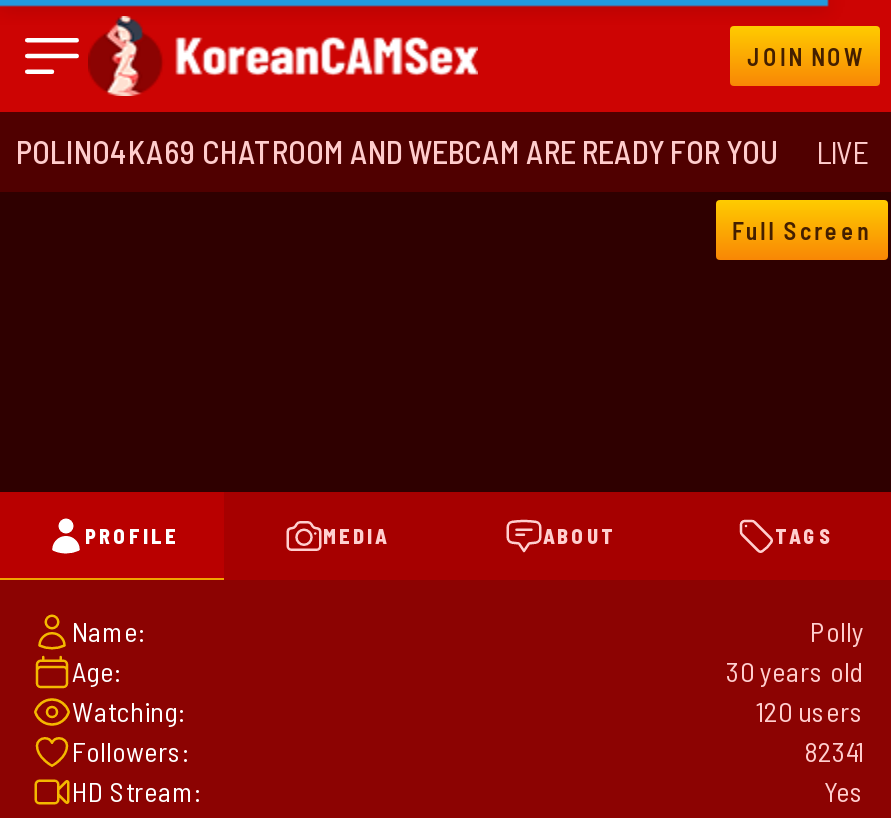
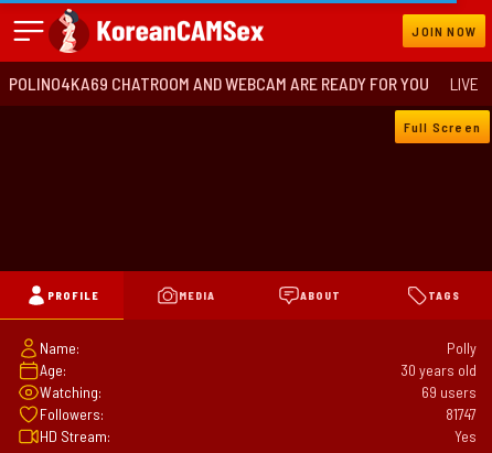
[756,694,864,728] 120 users -> [421,382,477,401] 69 users
[804,734,864,768] 82341 -> [446,405,477,423] 81747

